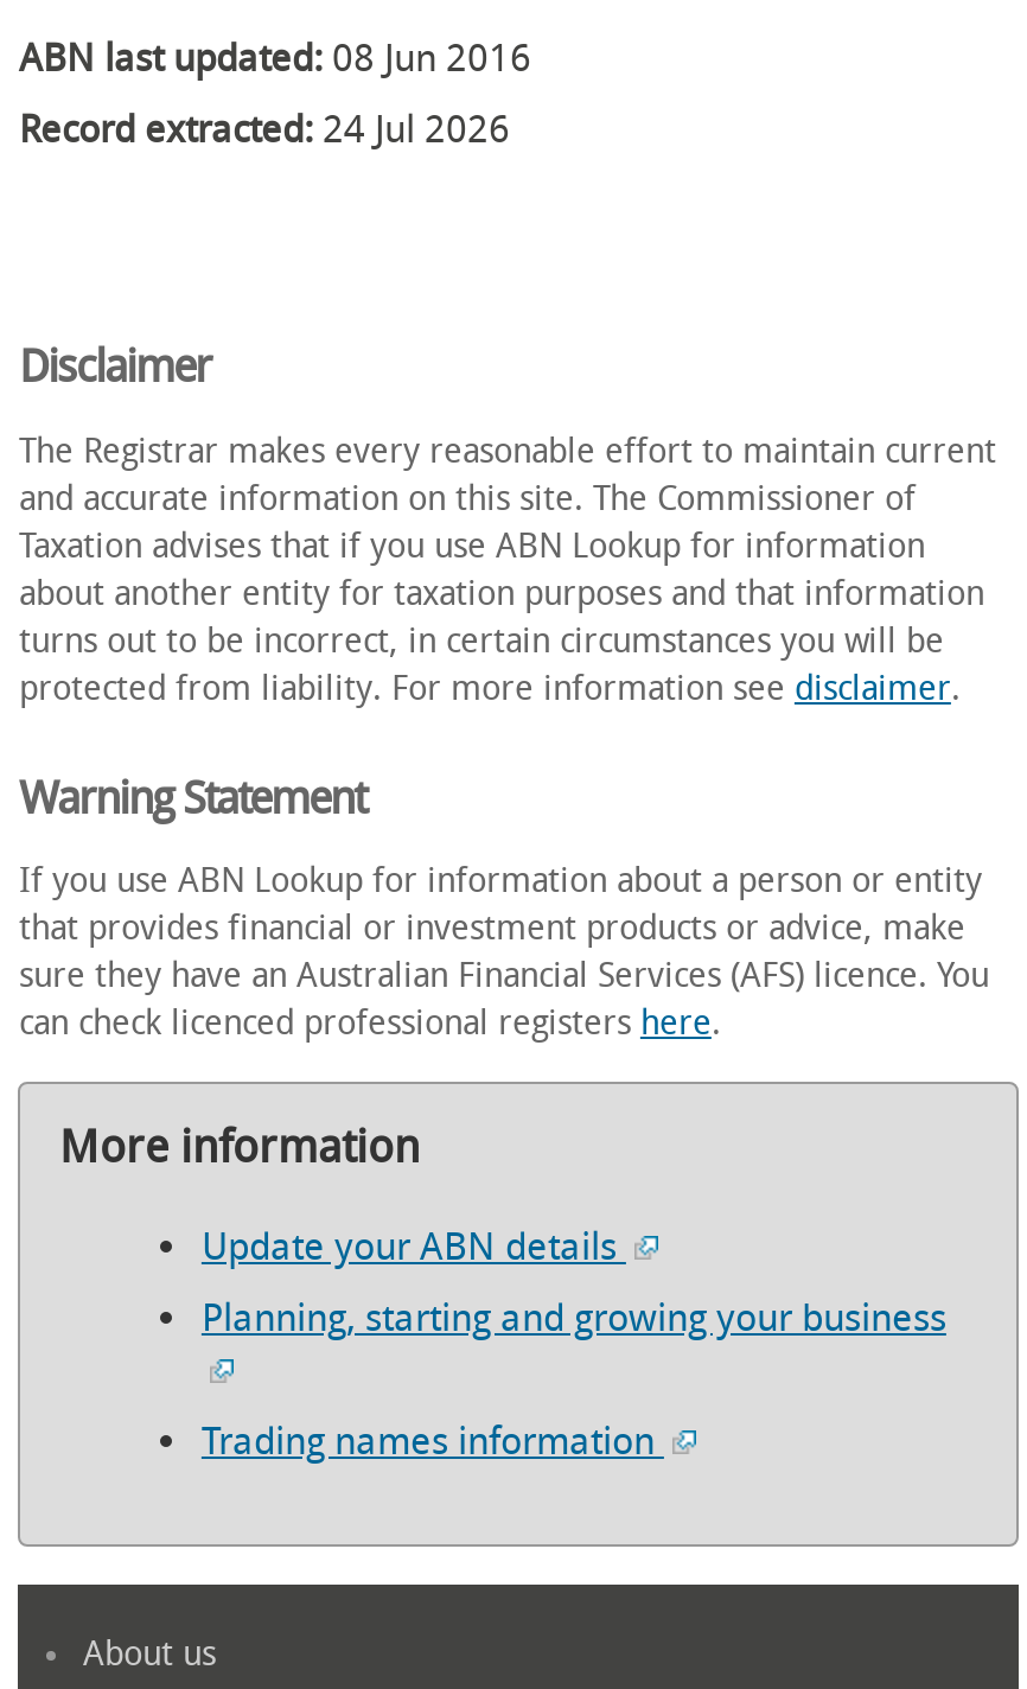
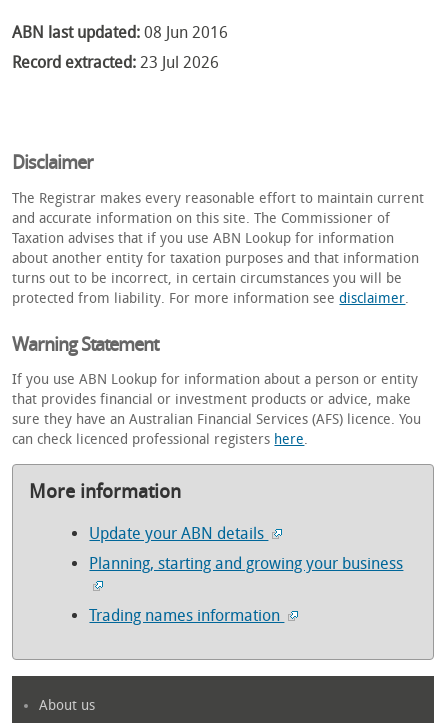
[19,106,510,151] Record extracted: 24 Jul 2026 -> [12,53,219,72] Record extracted: 23 Jul 2026

